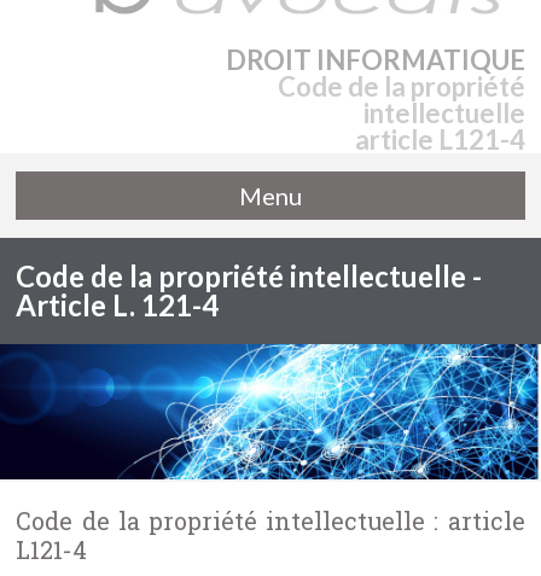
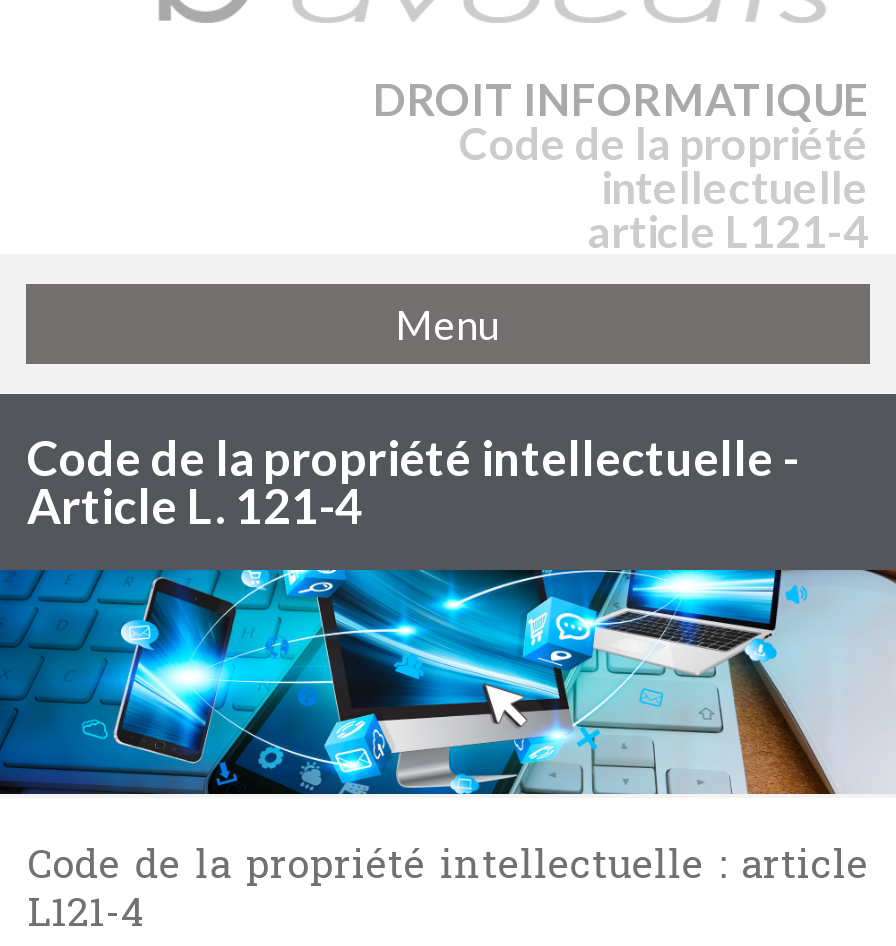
[4,343,537,481] [image] -> [6,568,890,796] [image]

